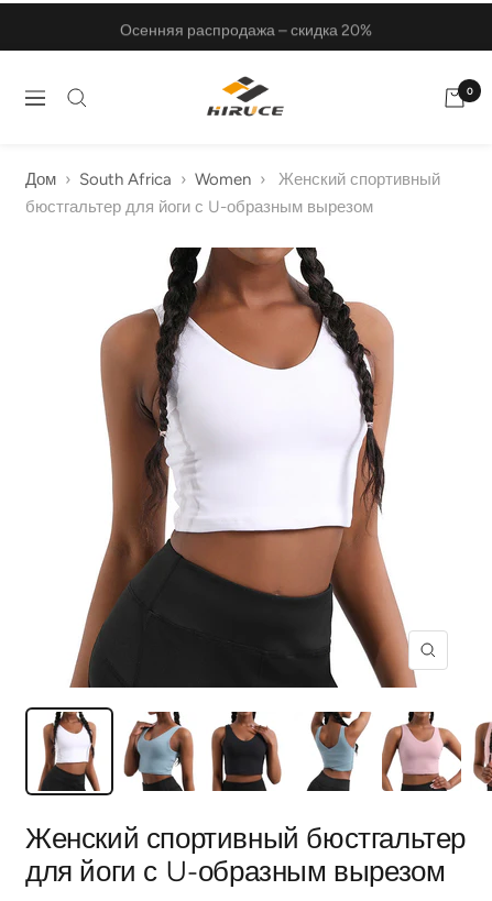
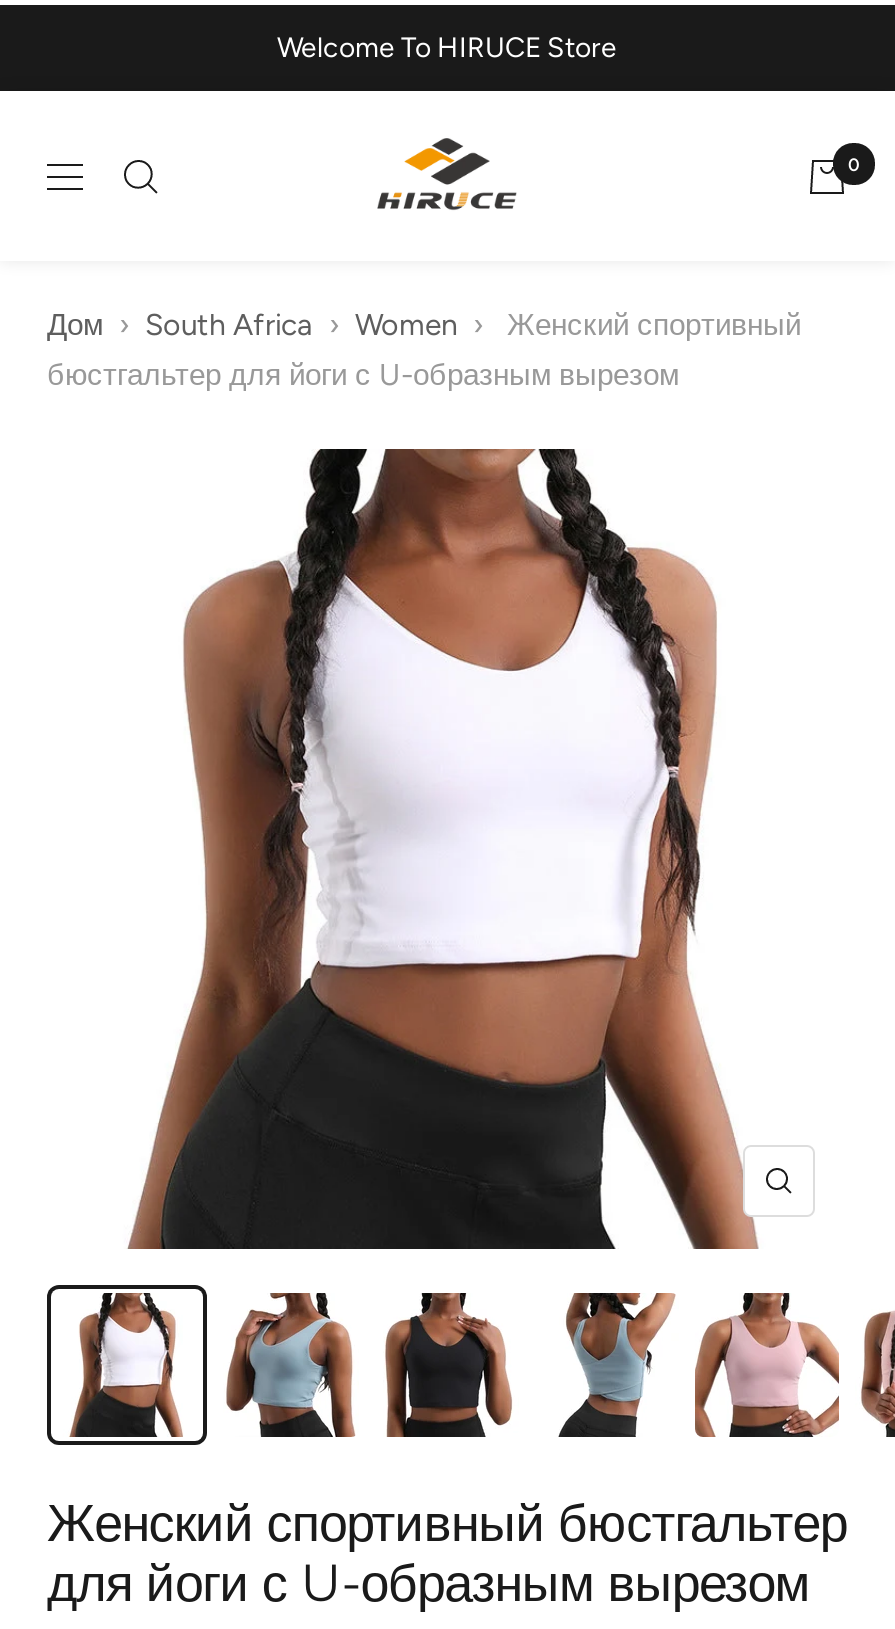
[119,18,371,36] Осенняя распродажа – скидка 20% -> [277,31,617,65] Welcome To HIRUCE Store

